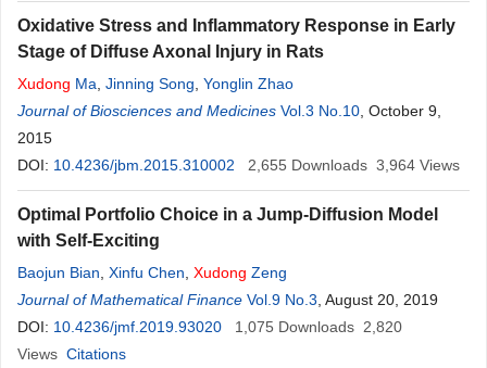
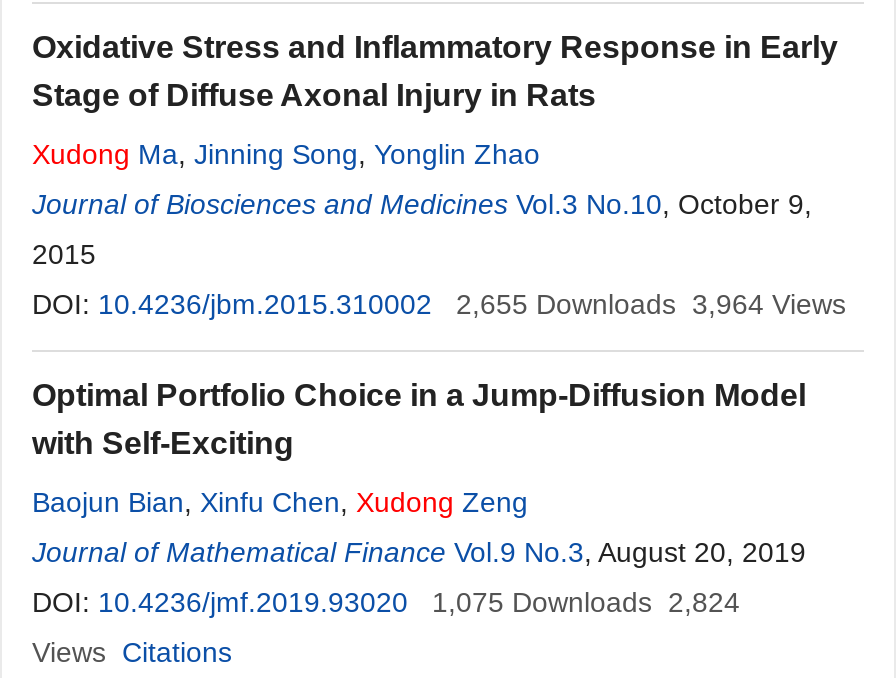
[17,318,402,335] DOI: 10.4236/jmf.2019.93020 1,075 Downloads 2,820 -> [32,586,740,618] DOI: 10.4236/jmf.2019.93020 1,075 Downloads 2,824

